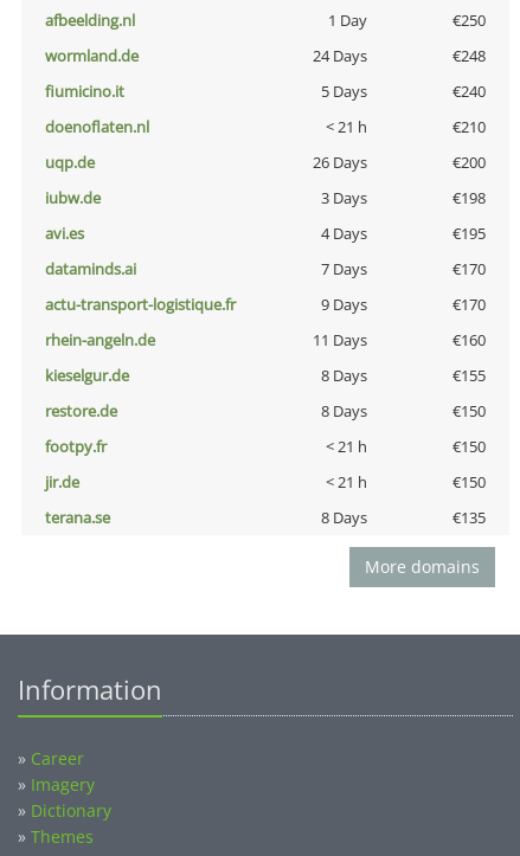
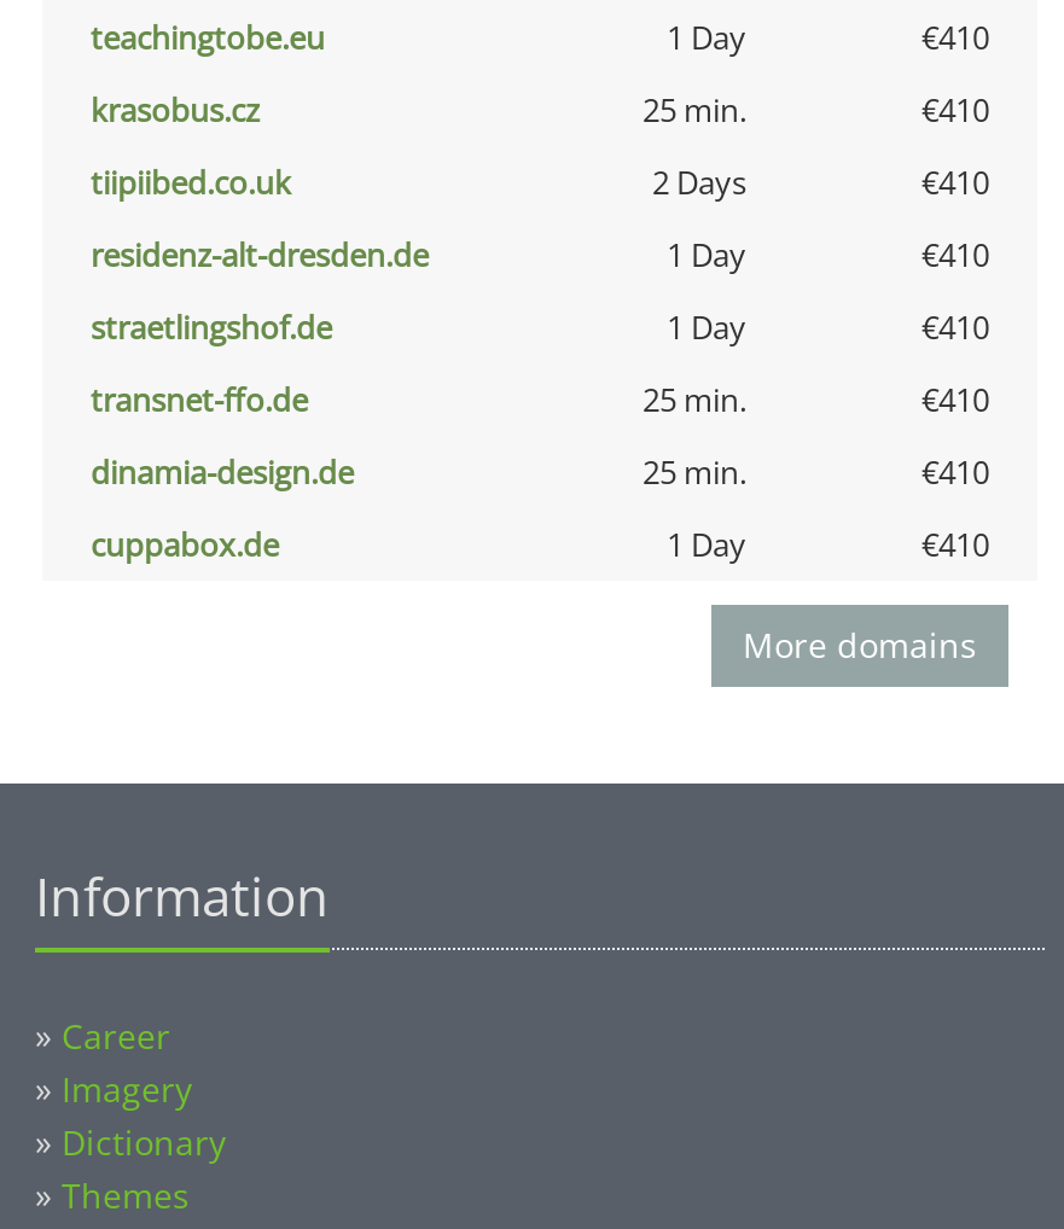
[45,9,135,30] afbeelding.nl -> [91,14,325,58] teachingtobe.eu
[45,9,486,527] €250 | wormland.de | 24 Days | €248 | fiumicino.it | 5 Days | €240 | doenoflaten.nl | < 21 h | €210 | uqp.de | 26 Days | €200 | iubw.de | 3 Days | €198 | avi.es | 4 Days | €195 | dataminds.ai | 7 Days | €170 | actu-transport-logistique.fr | 9 Days | €170 | rhein-angeln.de | 11 Days | €160 | kieselgur.de | 8 Days | €155 | restore.de | 8 Days | €150 | footpy.fr | < 21 h | €150 | jir.de | < 21 h | €150 | terana.se | 8 Days | €135 -> [91,14,989,565] €410 | krasobus.cz | 25 min. | €410 | tiipiibed.co.uk | 2 Days | €410 | residenz-alt-dresden.de | 1 Day | €410 | straetlingshof.de | 1 Day | €410 | transnet-ffo.de | 25 min. | €410 | dinamia-design.de | 25 min. | €410 | cuppabox.de | 1 Day | €410

